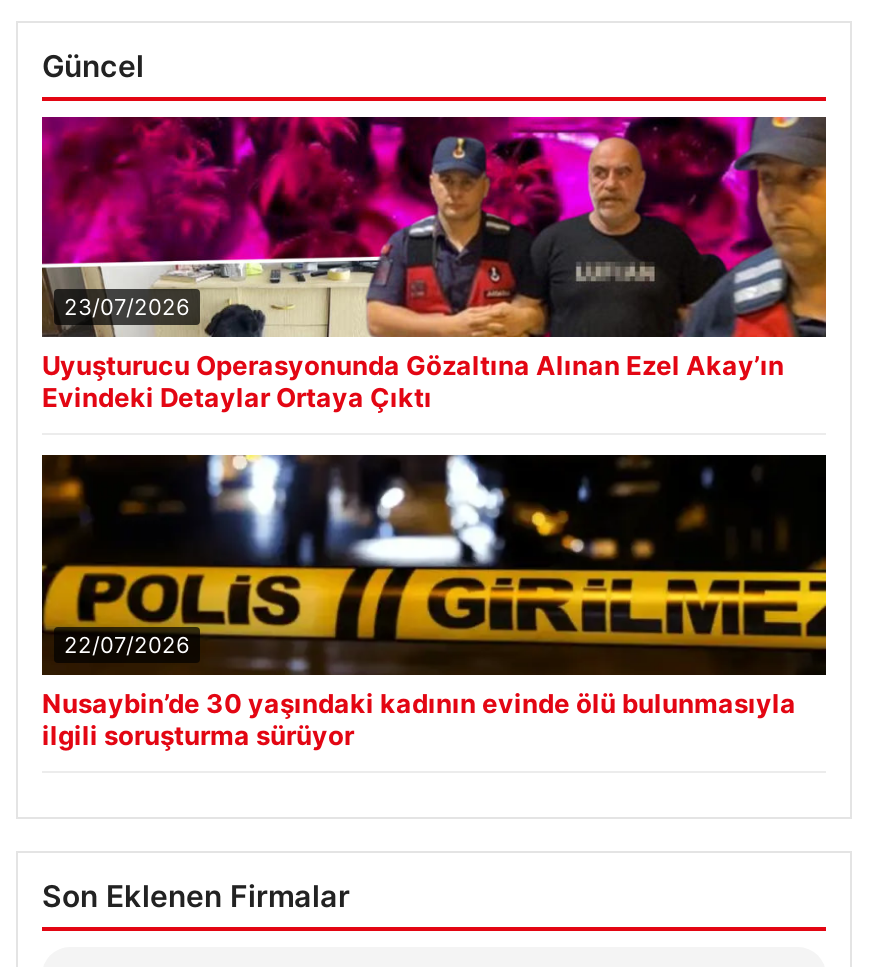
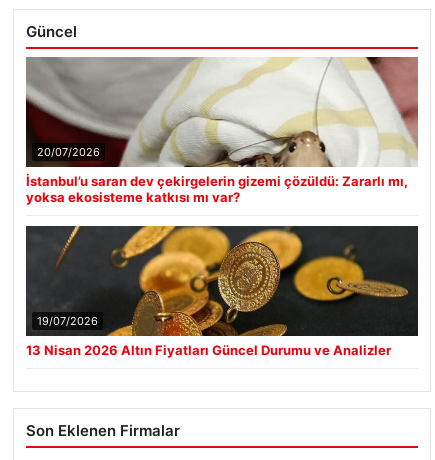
[40,115,828,333] [image] | 23/07/2026 -> [25,56,419,165] [image] | 20/07/2026
[42,349,784,413] Uyuşturucu Operasyonunda Gözaltına Alınan Ezel Akay’ın | Evindeki Detaylar Ortaya Çıktı -> [26,173,408,205] İstanbul’u saran dev çekirgelerin gizemi çözüldü: Zararlı mı, | yoksa ekosisteme katkısı mı var?
[42,455,828,671] [image] | 22/07/2026 -> [26,225,418,328] [image] | 19/07/2026
[42,687,796,751] Nusaybin’de 30 yaşındaki kadının evinde ölü bulunmasıyla | ilgili soruşturma sürüyor -> [26,342,391,358] 13 Nisan 2026 Altın Fiyatları Güncel Durumu ve Analizler

